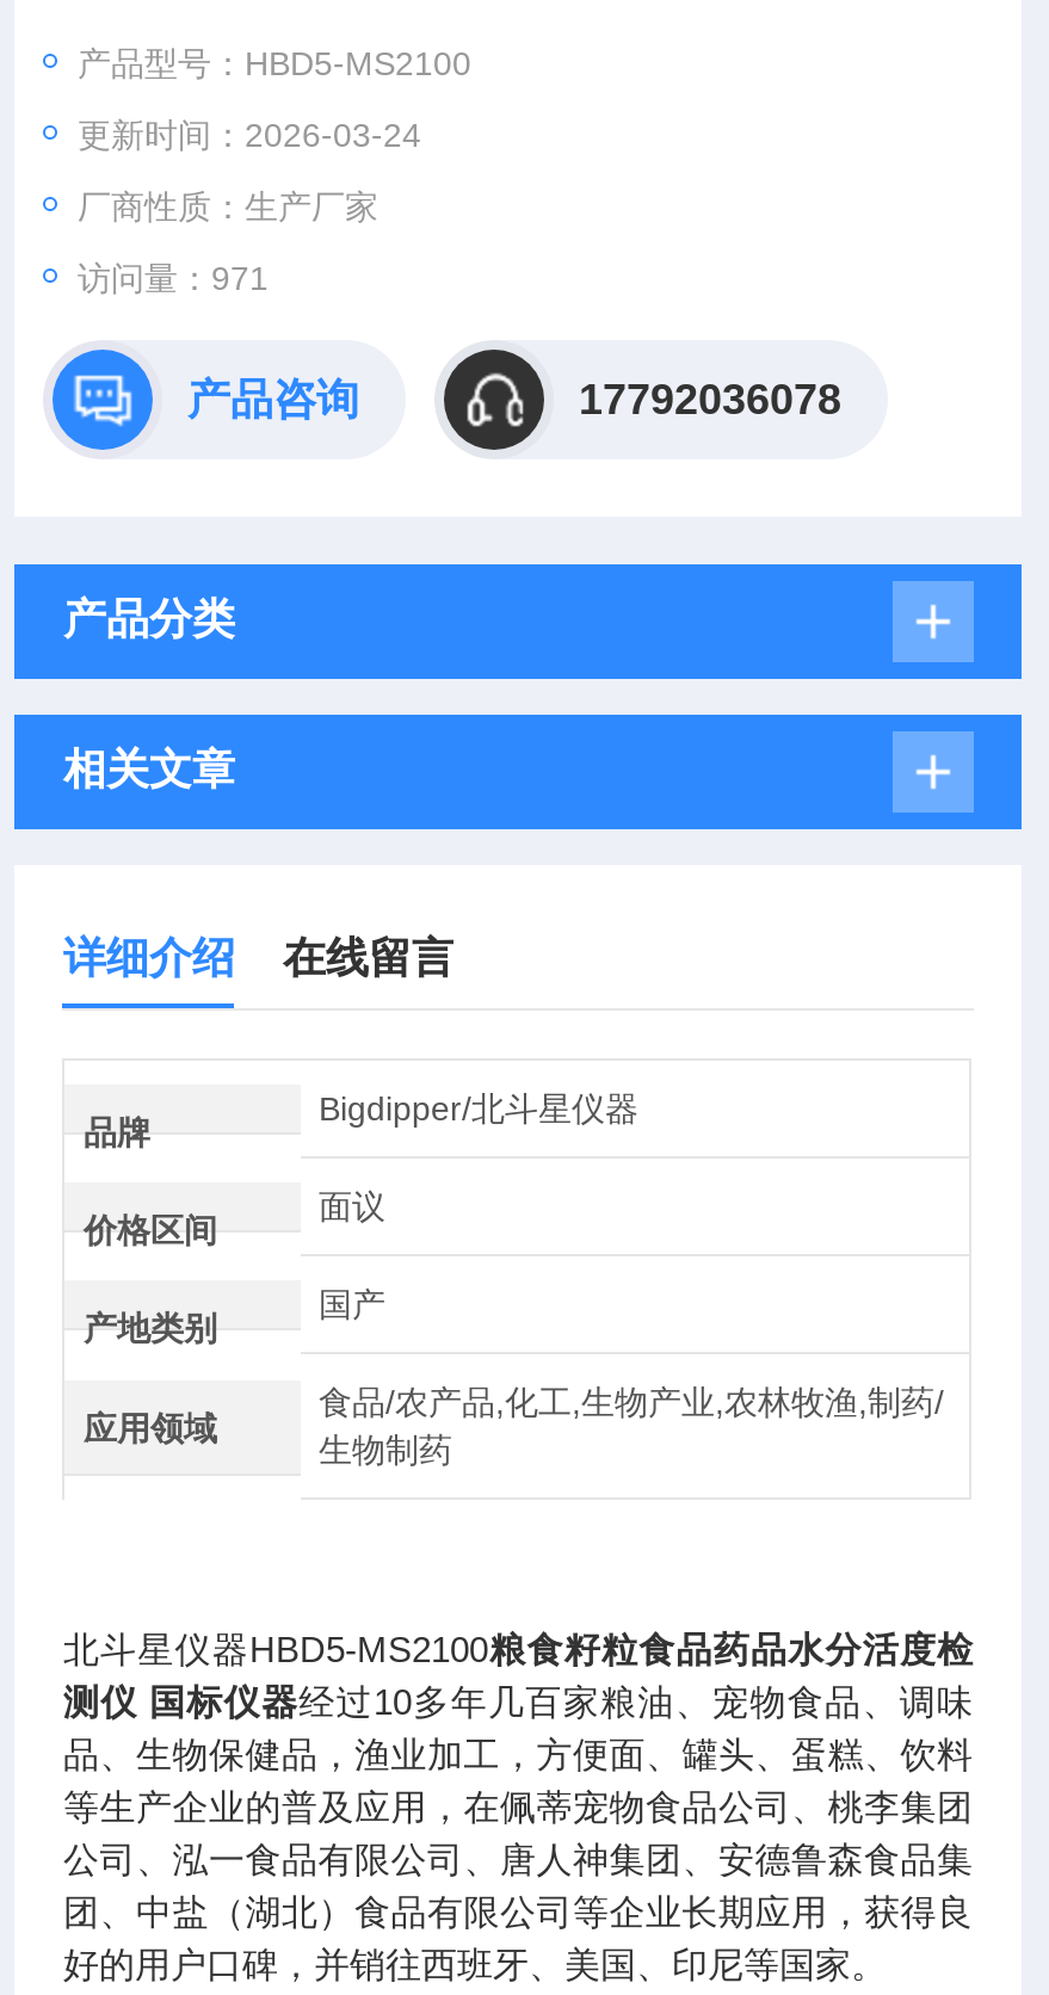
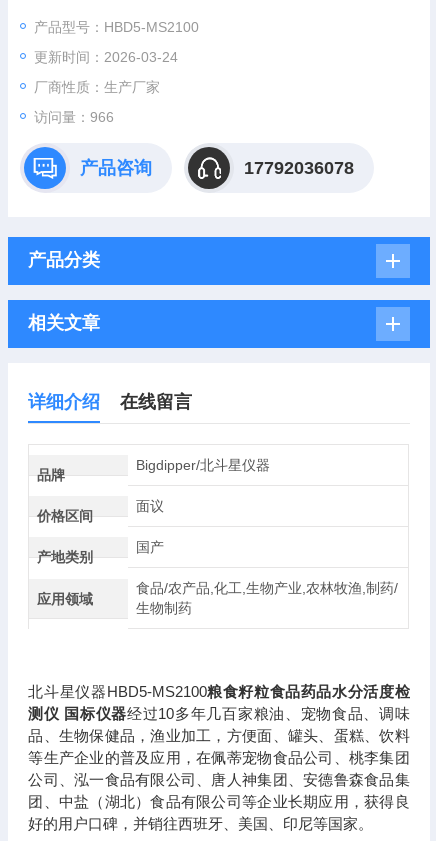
[77,259,268,297] 访问量：971 -> [34,109,114,125] 访问量：966

